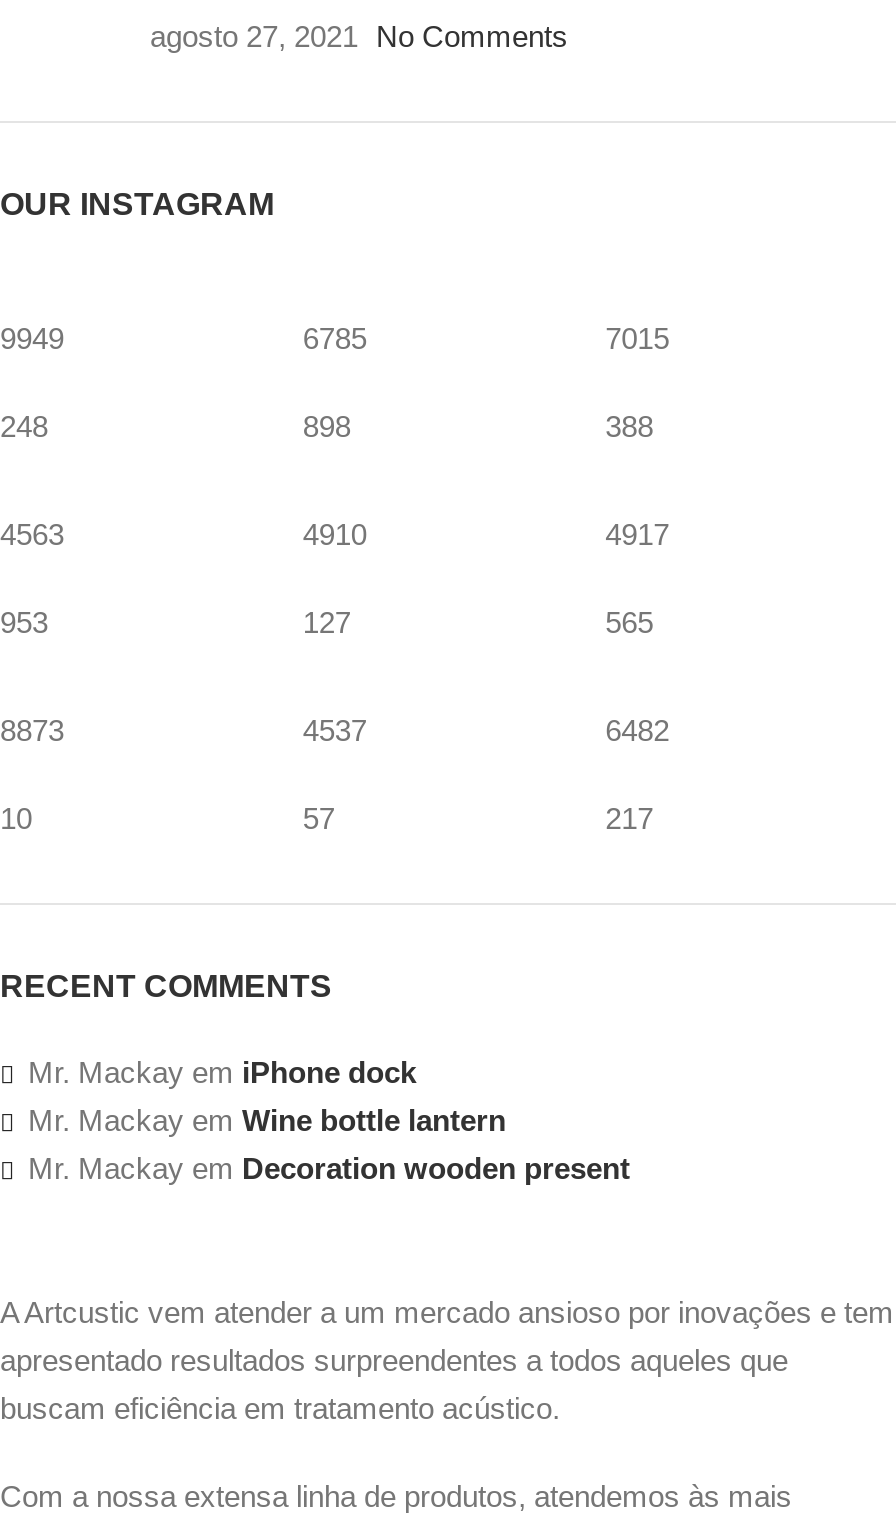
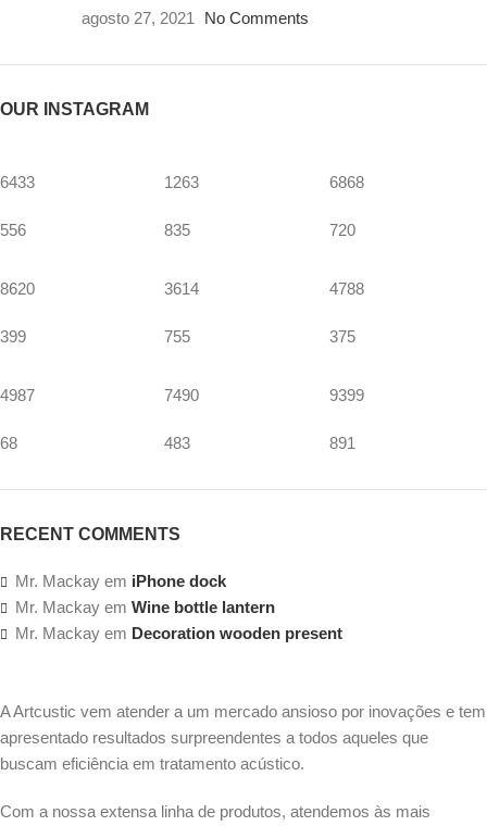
[0,321,64,355] 9949 -> [0,173,35,192] 6433
[303,321,367,355] 6785 -> [164,173,199,192] 1263
[605,321,669,355] 7015 -> [329,173,364,192] 6868
[0,409,48,443] 248 -> [0,221,26,239] 556
[303,409,351,443] 898 -> [164,221,191,239] 835
[605,409,653,443] 388 -> [329,221,355,239] 720
[0,517,64,551] 4563 -> [0,280,35,298] 8620
[303,517,367,551] 4910 -> [164,280,199,298] 3614
[605,517,669,551] 4917 -> [329,280,364,298] 4788
[0,605,48,639] 953 -> [0,327,26,346] 399
[303,605,351,639] 127 -> [164,327,191,346] 755
[605,605,653,639] 565 -> [329,327,355,346] 375
[0,713,64,747] 8873 -> [0,386,35,405] 4987
[303,713,367,747] 4537 -> [164,386,199,405] 7490
[605,713,669,747] 6482 -> [329,386,364,405] 9399
[0,801,32,835] 10 -> [0,434,17,452] 68
[303,801,335,835] 57 -> [164,434,191,452] 483
[605,801,653,835] 217 -> [329,434,355,452] 891

